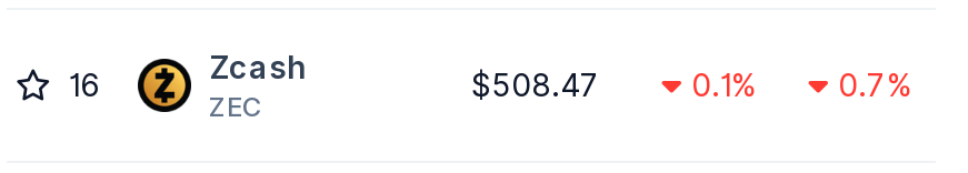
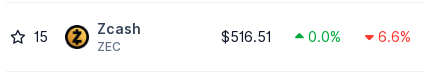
[69,64,100,102] 16 -> [34,28,48,45] 15
[471,64,600,102] $508.47 -> [221,28,271,45] $516.51
[691,64,756,102] 0.1% -> [308,28,341,45] 0.0%
[838,64,911,102] 0.7% -> [378,28,411,45] 6.6%

